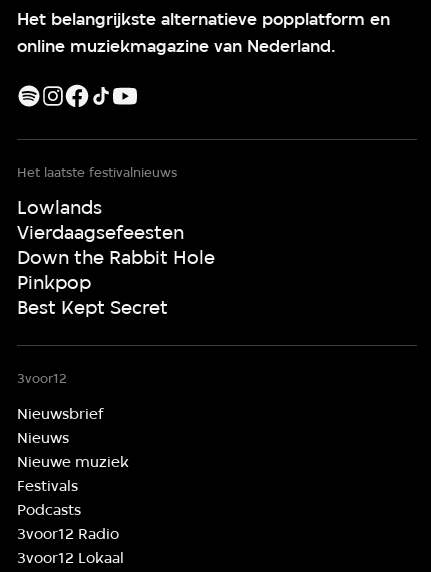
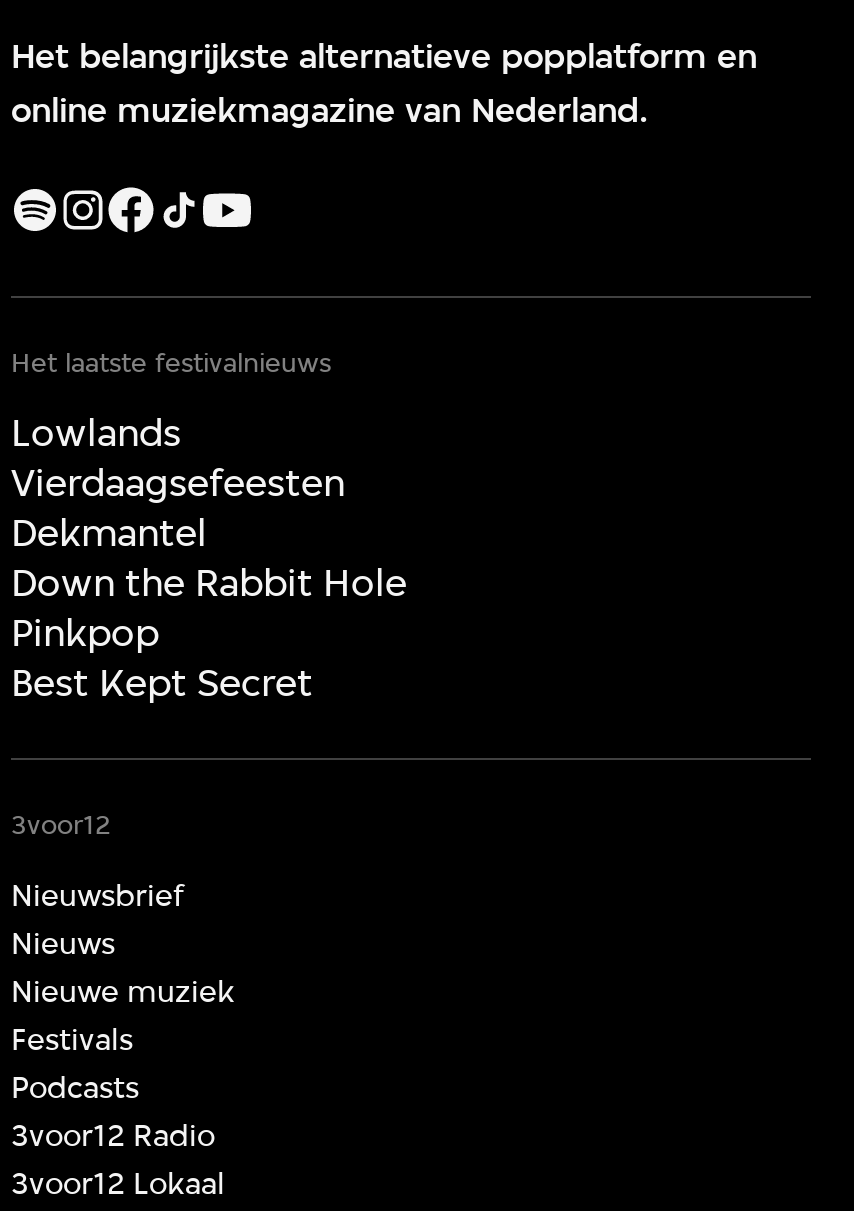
none -> [11,510,207,556] Dekmantel

